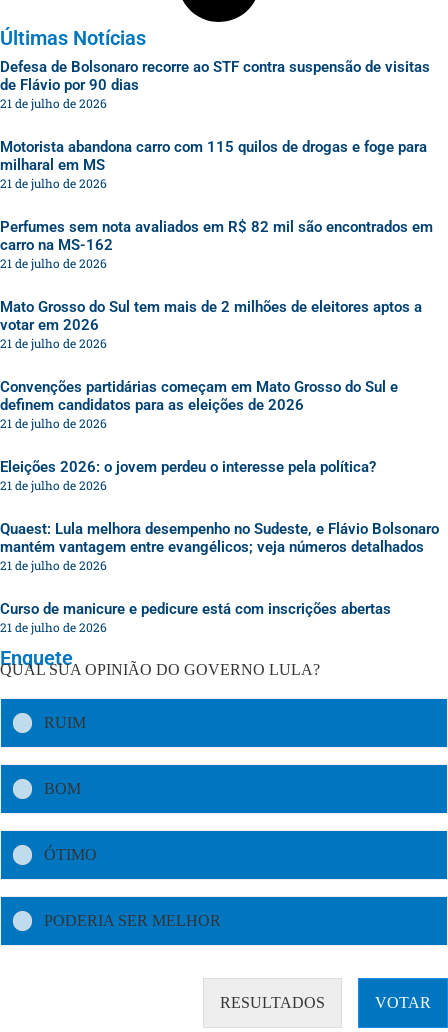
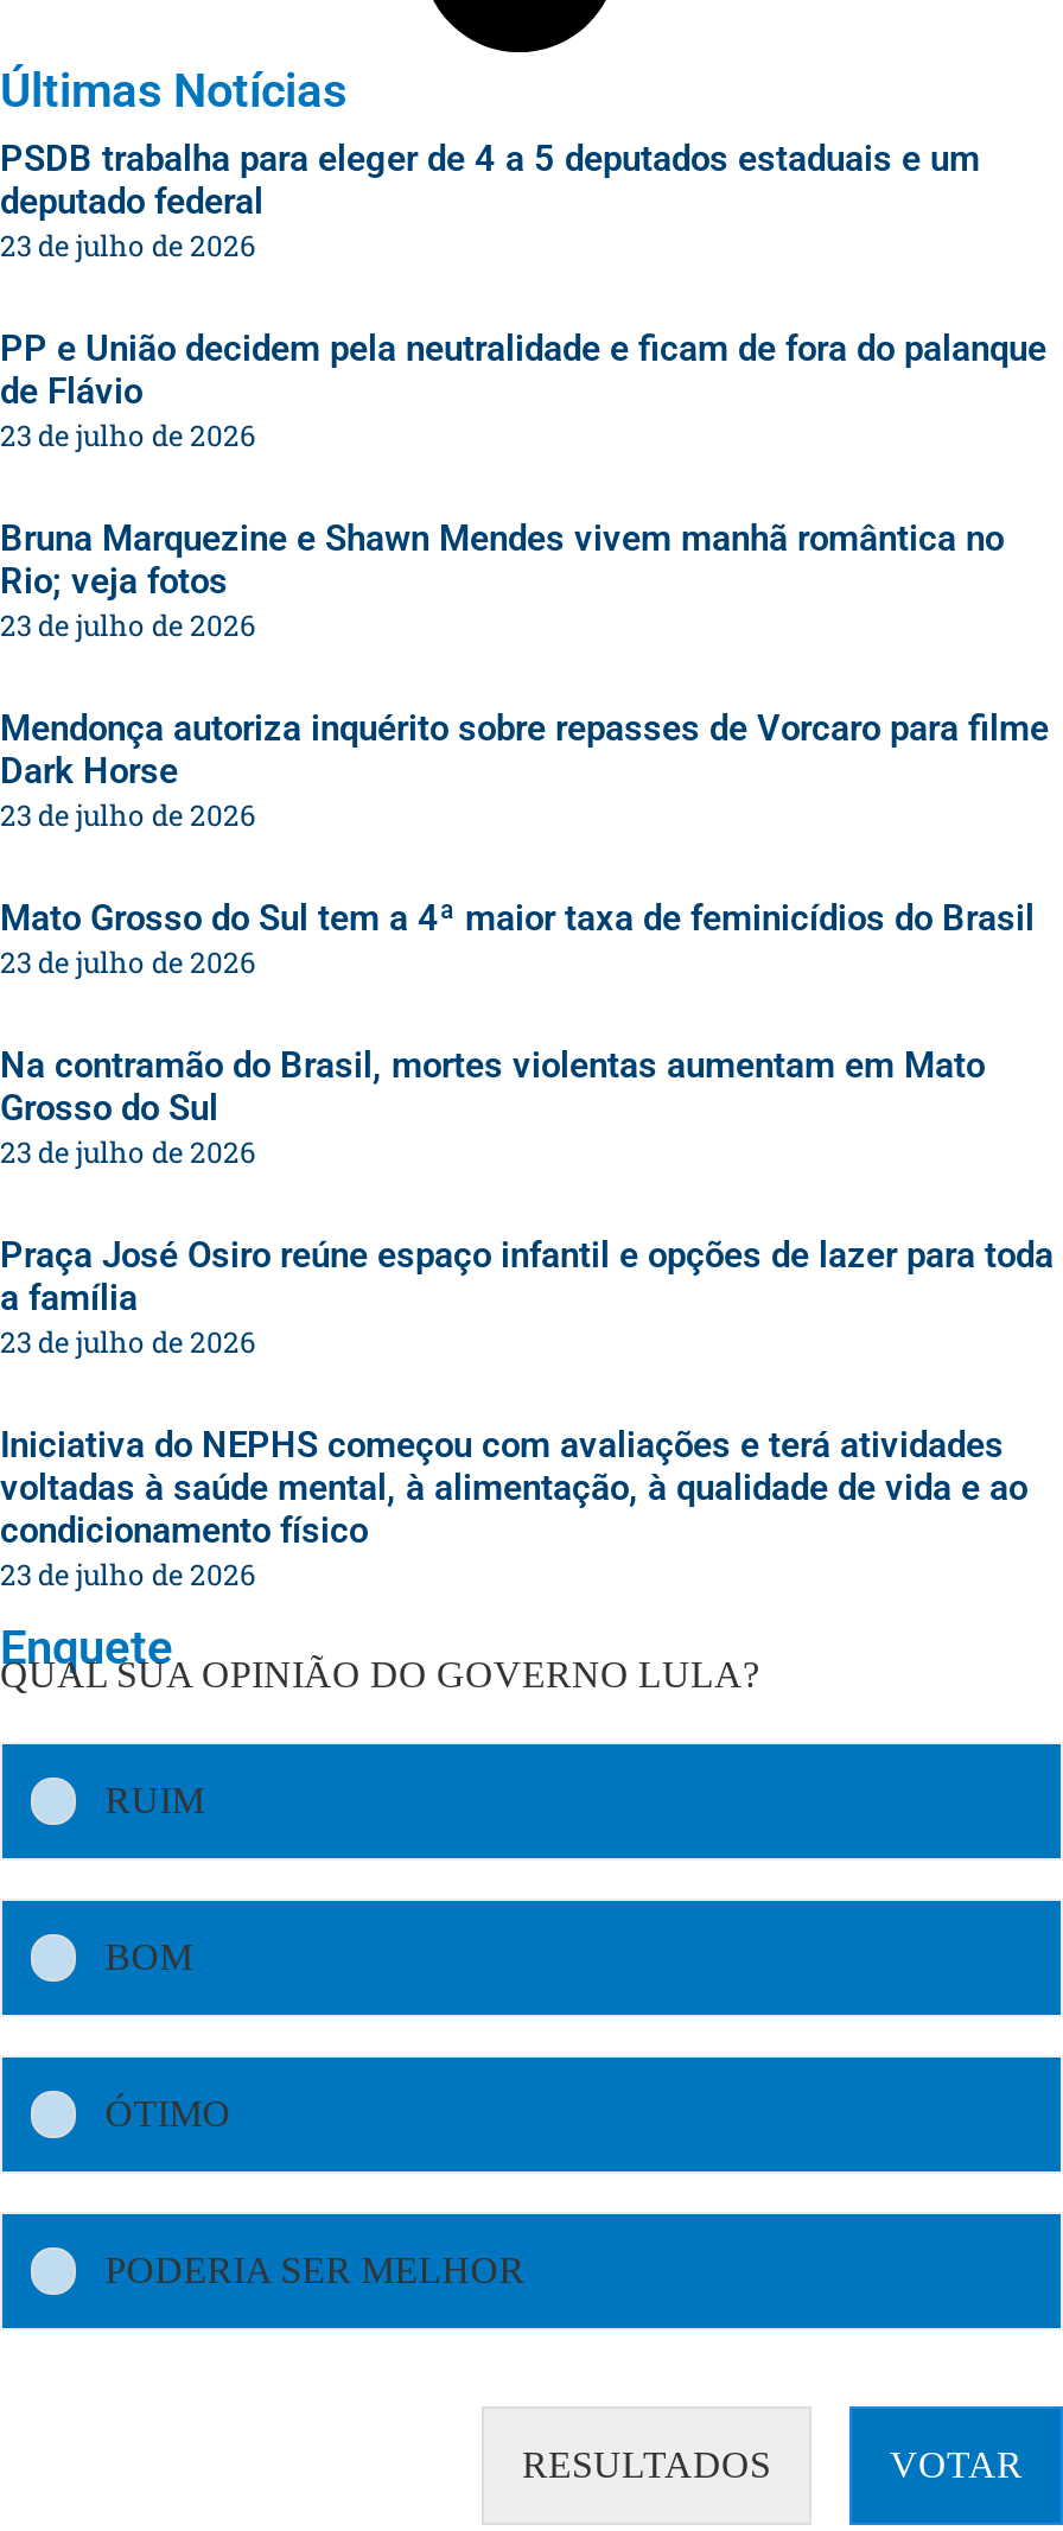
[0,58,430,111] Defesa de Bolsonaro recorre ao STF contra suspensão de visitas | de Flávio por 90 dias | 21 de julho de 2026 -> [0,138,980,263] PSDB trabalha para eleger de 4 a 5 deputados estaduais e um | deputado federal | 23 de julho de 2026
[0,138,427,191] Motorista abandona carro com 115 quilos de drogas e foge para | milharal em MS | 21 de julho de 2026 -> [0,327,1046,453] PP e União decidem pela neutralidade e ficam de fora do palanque | de Flávio | 23 de julho de 2026
[0,218,433,271] Perfumes sem nota avaliados em R$ 82 mil são encontrados em | carro na MS-162 | 21 de julho de 2026 -> [0,517,1004,643] Bruna Marquezine e Shawn Mendes vivem manhã romântica no | Rio; veja fotos | 23 de julho de 2026
[0,298,422,351] Mato Grosso do Sul tem mais de 2 milhões de eleitores aptos a | votar em 2026 | 21 de julho de 2026 -> [0,707,1049,833] Mendonça autoriza inquérito sobre repasses de Vorcaro para filme | Dark Horse | 23 de julho de 2026
[0,378,398,431] Convenções partidárias começam em Mato Grosso do Sul e | definem candidatos para as eleições de 2026 | 21 de julho de 2026 -> [0,897,1035,980] Mato Grosso do Sul tem a 4ª maior taxa de feminicídios do Brasil | 23 de julho de 2026
[0,458,376,493] Eleições 2026: o jovem perdeu o interesse pela política? | 21 de julho de 2026 -> [0,1044,985,1170] Na contramão do Brasil, mortes violentas aumentam em Mato | Grosso do Sul | 23 de julho de 2026
[0,520,439,573] Quaest: Lula melhora desempenho no Sudeste, e Flávio Bolsonaro | mantém vantagem entre evangélicos; veja números detalhados | 21 de julho de 2026 -> [0,1234,1054,1360] Praça José Osiro reúne espaço infantil e opções de lazer para toda | a família | 23 de julho de 2026
[0,600,391,635] Curso de manicure e pedicure está com inscrições abertas | 21 de julho de 2026 -> [0,1424,1027,1592] Iniciativa do NEPHS começou com avaliações e terá atividades | voltadas à saúde mental, à alimentação, à qualidade de vida e ao | condicionamento físico | 23 de julho de 2026

